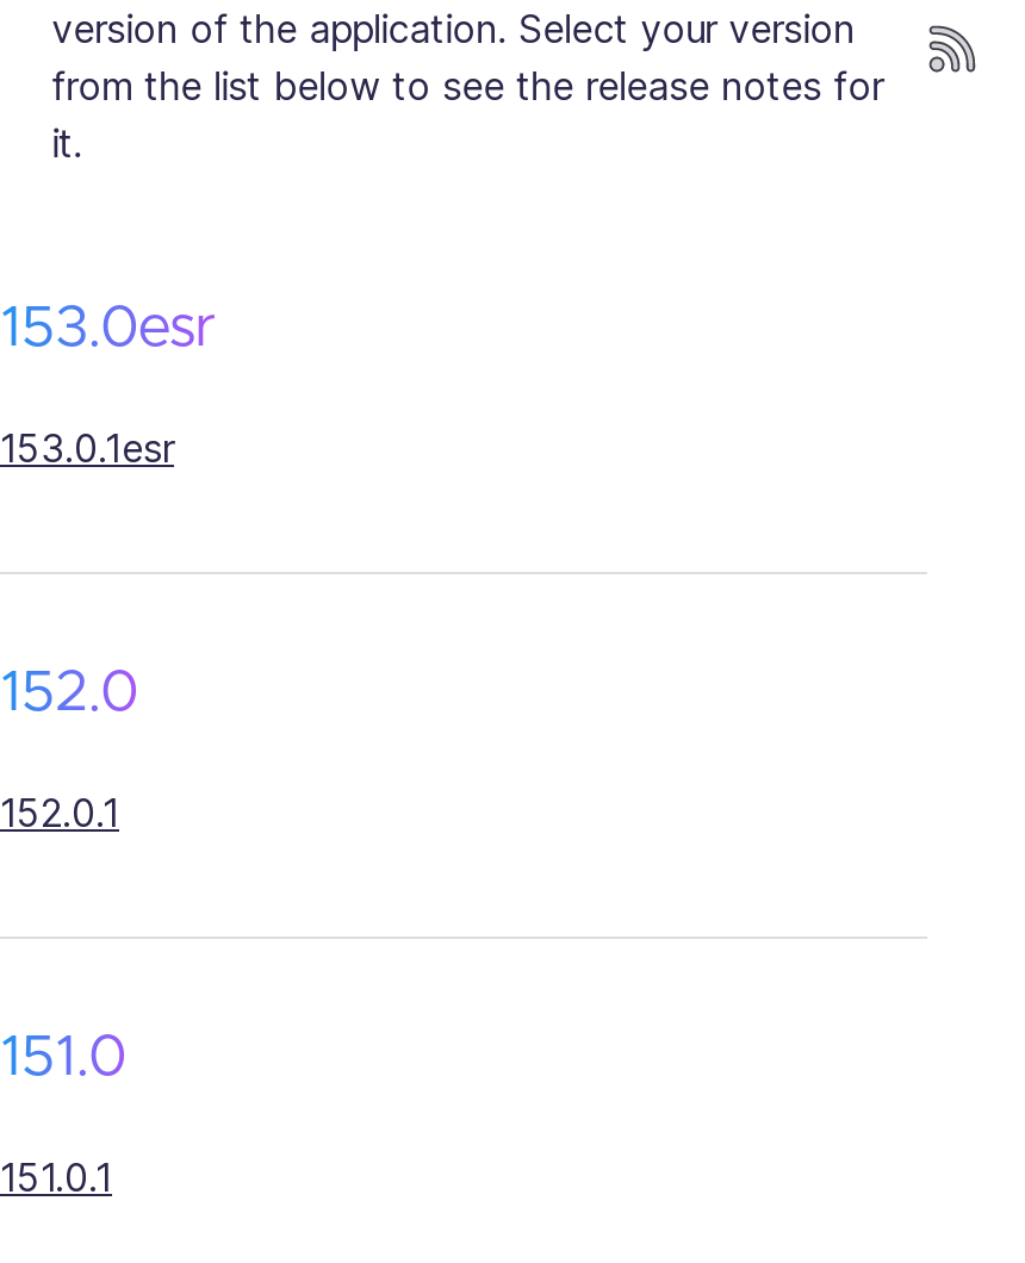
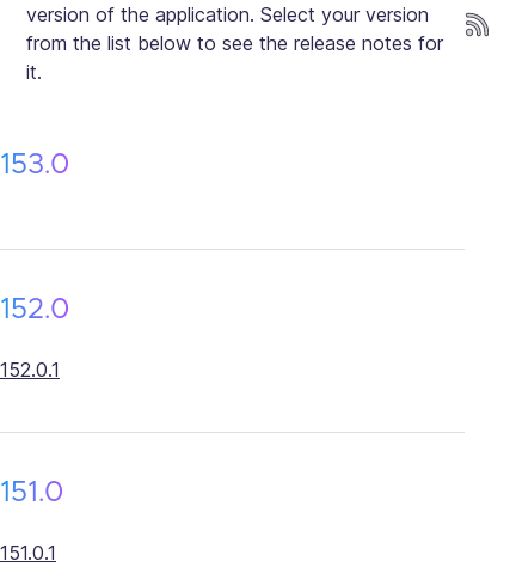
[0,300,217,472] 153.0esr | 153.0.1esr -> [0,151,69,179] 153.0

